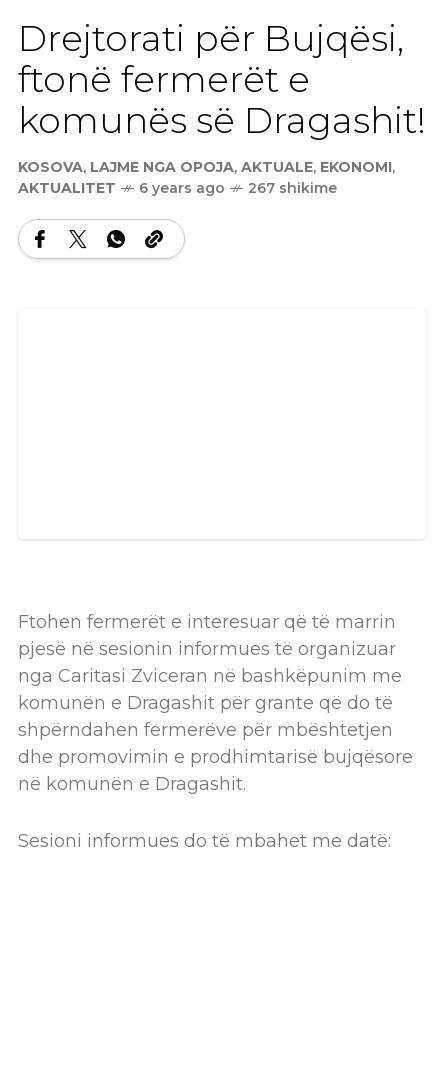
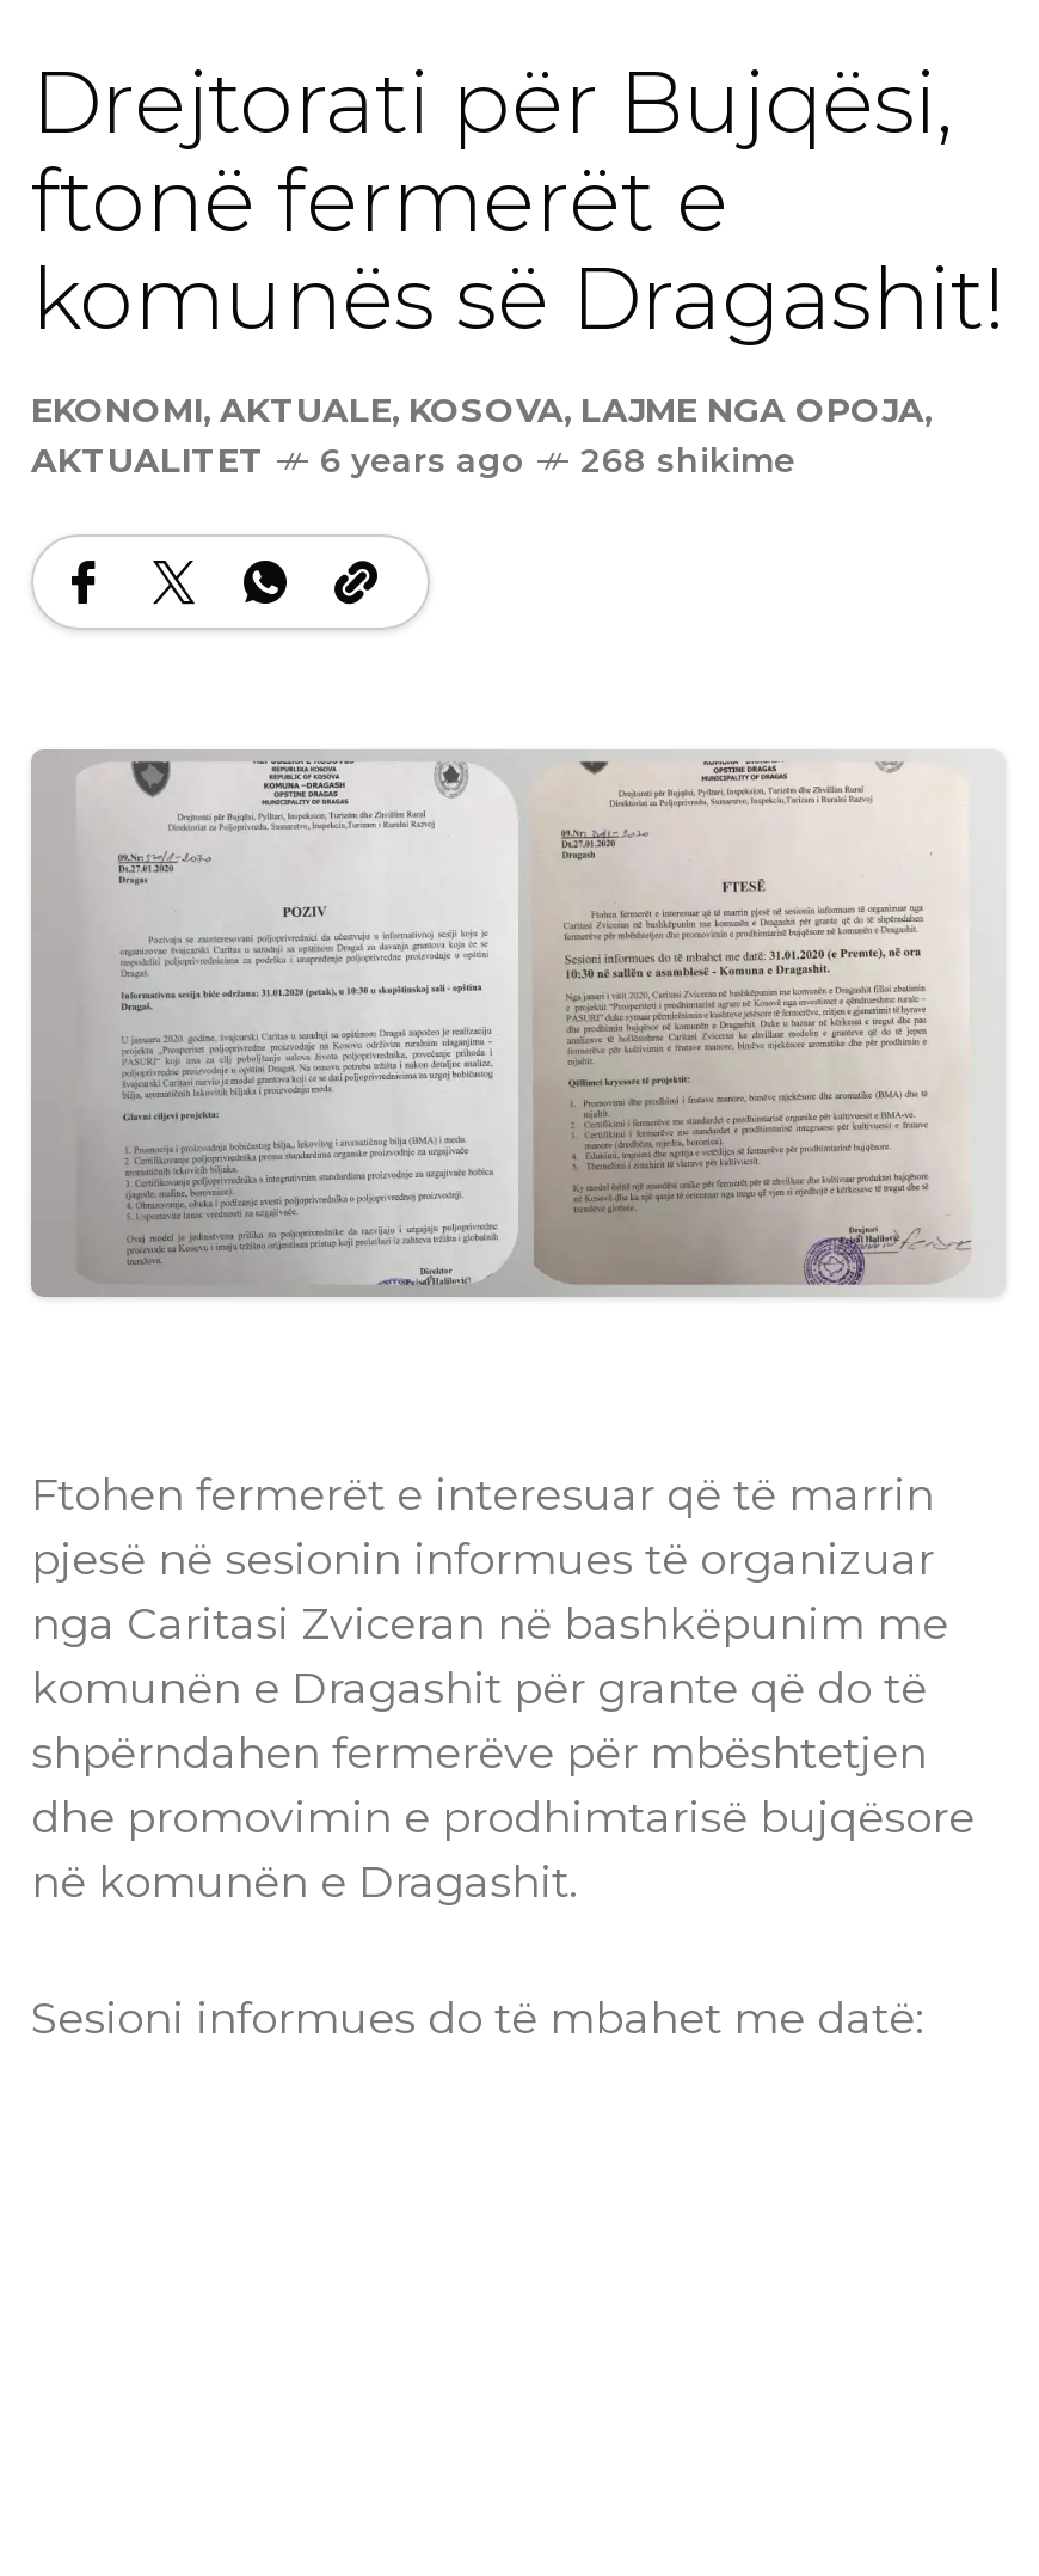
[18,158,399,176] KOSOVA, LAJME NGA OPOJA, AKTUALE, EKONOMI, -> [31,388,941,431] EKONOMI, AKTUALE, KOSOVA, LAJME NGA OPOJA,
[18,179,337,197] AKTUALITET 6 years ago 267 shikime -> [31,438,795,481] AKTUALITET 6 years ago 268 shikime
none -> [29,748,1006,1298] [image]

